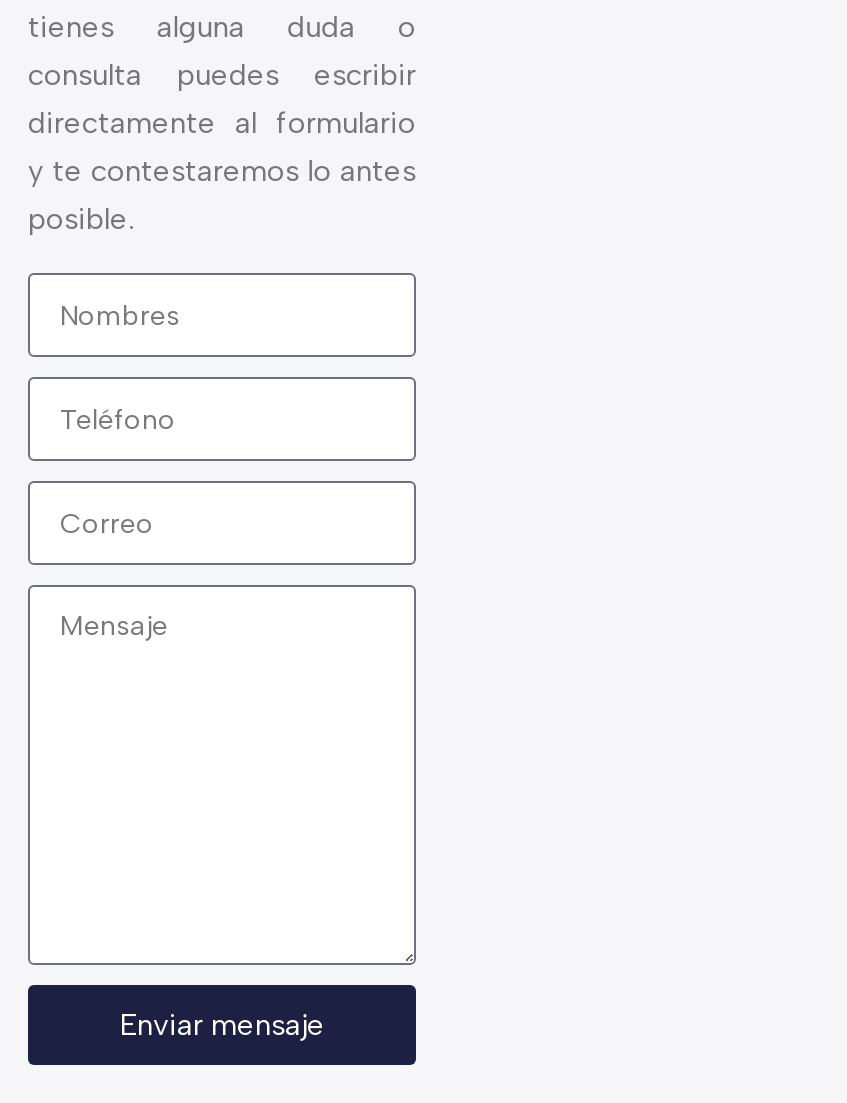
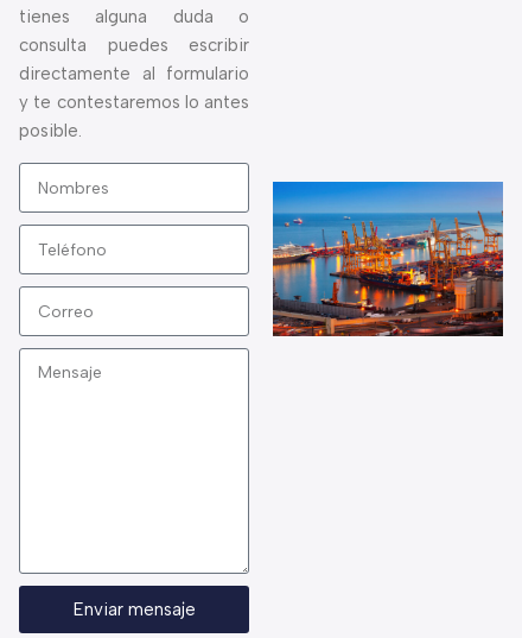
none -> [272,181,504,337] [image]

